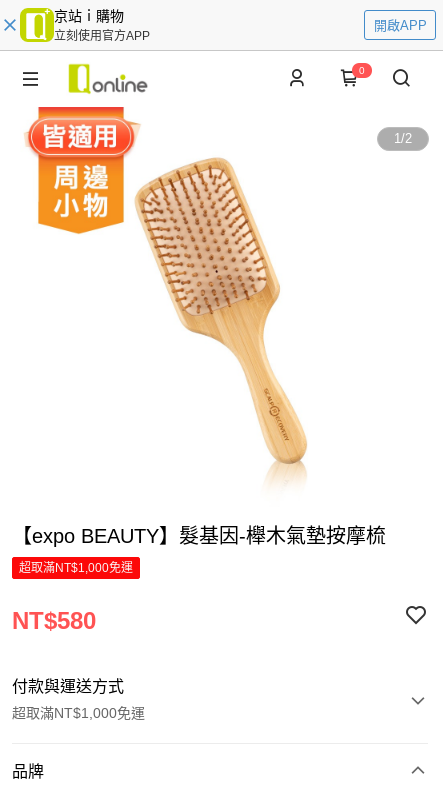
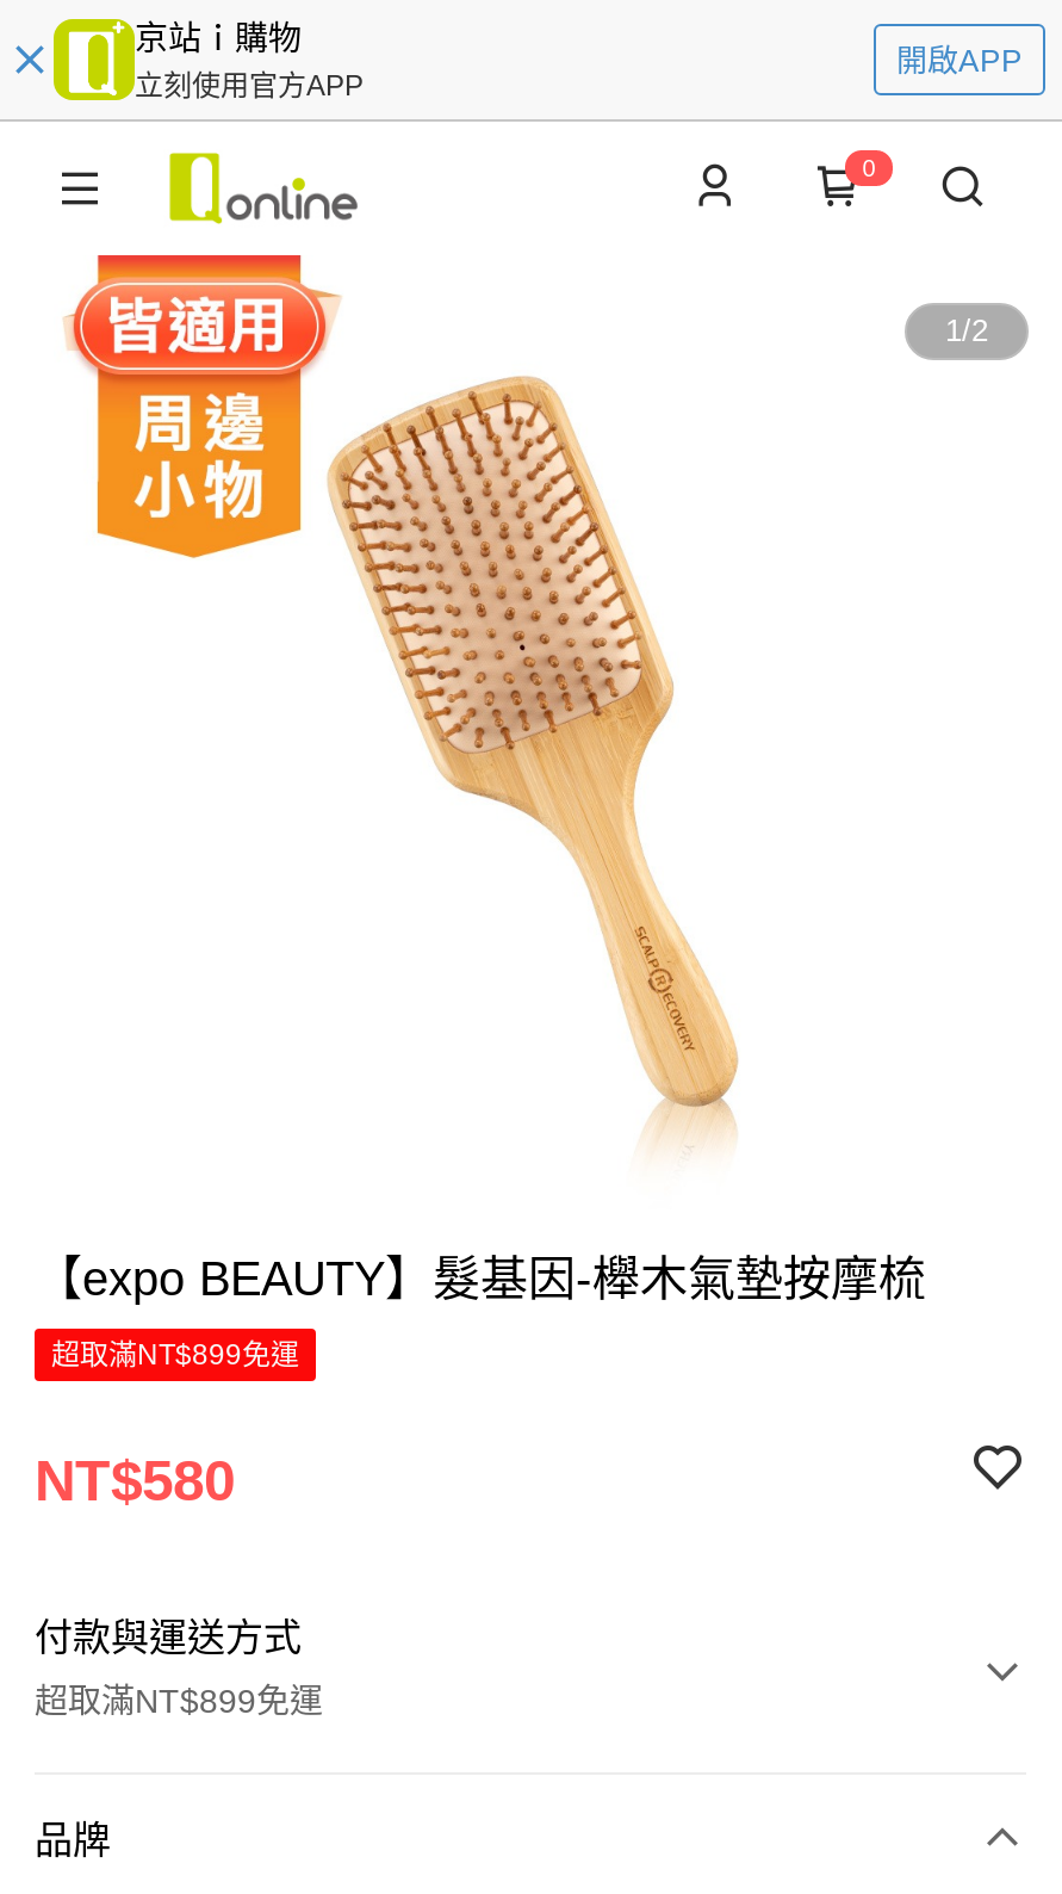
[19,561,133,575] 超取滿NT$1,000免運 -> [51,1338,299,1372] 超取滿NT$899免運
[12,705,145,721] 超取滿NT$1,000免運 -> [35,1682,323,1720] 超取滿NT$899免運

